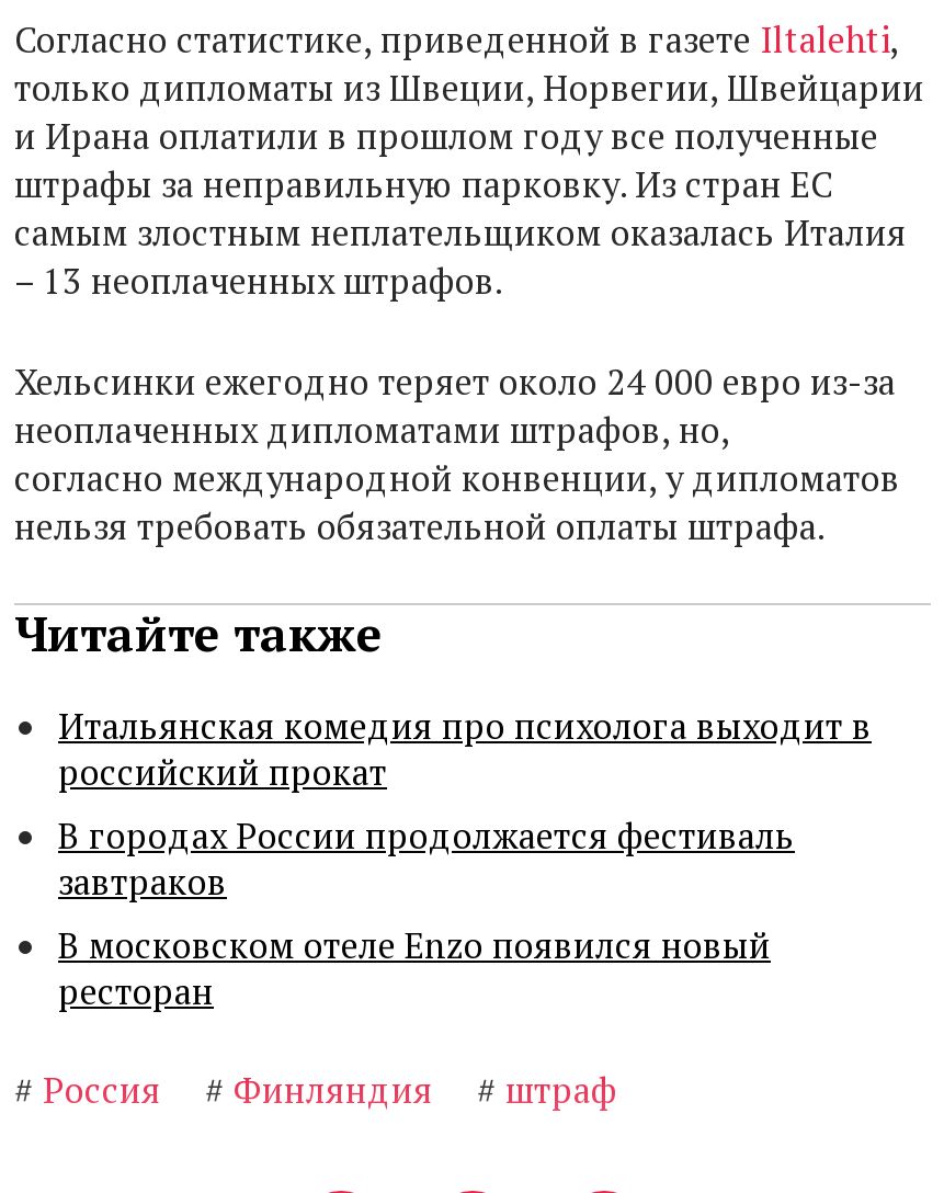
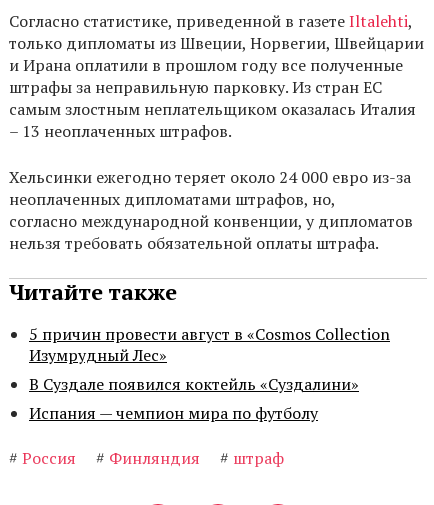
[58,703,872,1016] Итальянская комедия про психолога выходит в | российский прокат | В городах России продолжается фестиваль | завтраков | В московском отеле Enzo появился новый | ресторан -> [29,323,390,424] 5 причин провести август в «Cosmos Collection | Изумрудный Лес» | В Суздале появился коктейль «Суздалини» | Испания — чемпион мира по футболу

